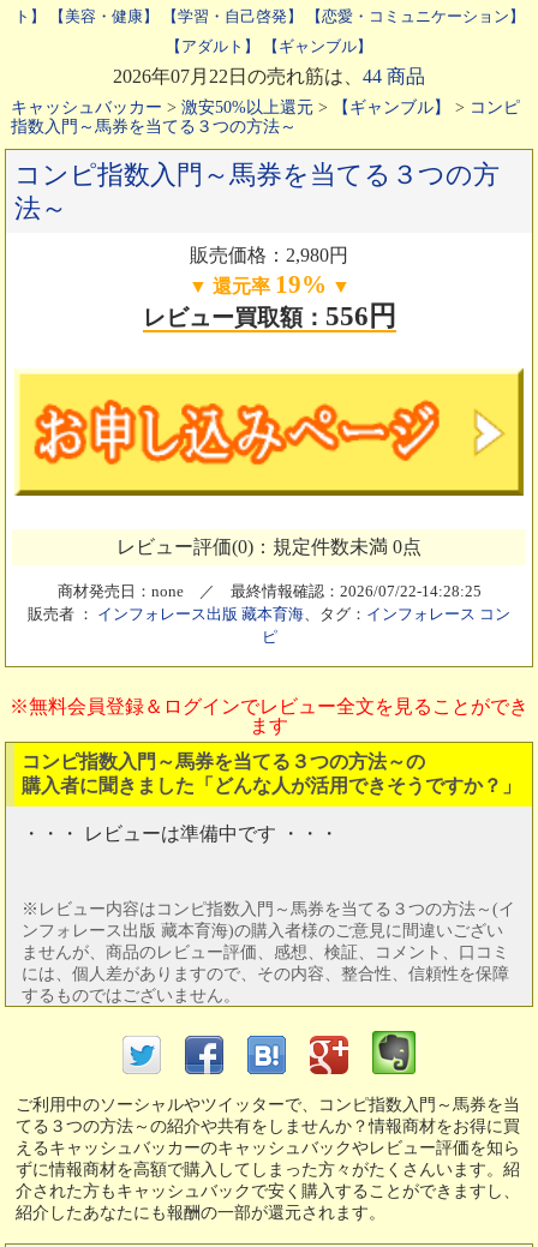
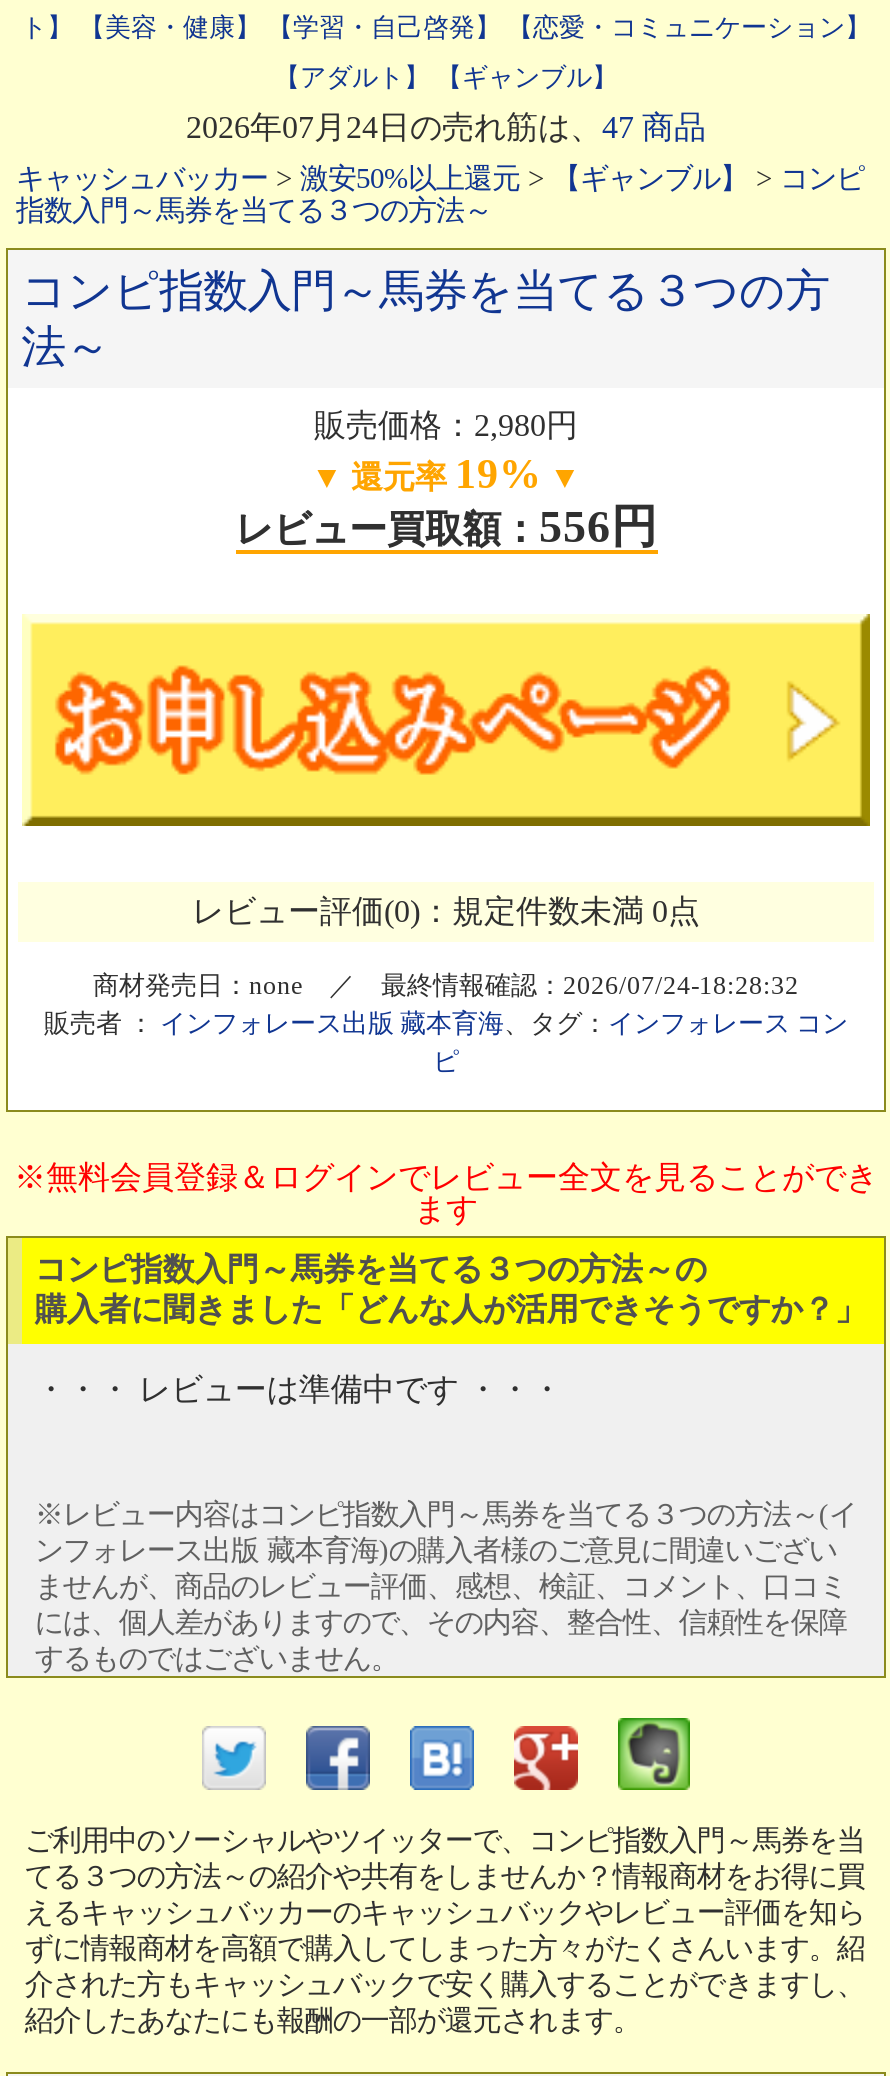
[113,66,425,87] 2026年07月22日の売れ筋は、44 商品 -> [186,110,706,144] 2026年07月24日の売れ筋は、47 商品
[57,584,481,600] 商材発売日：none ／ 最終情報確認：2026/07/22-14:28:25 -> [93,972,799,1000] 商材発売日：none ／ 最終情報確認：2026/07/24-18:28:32

